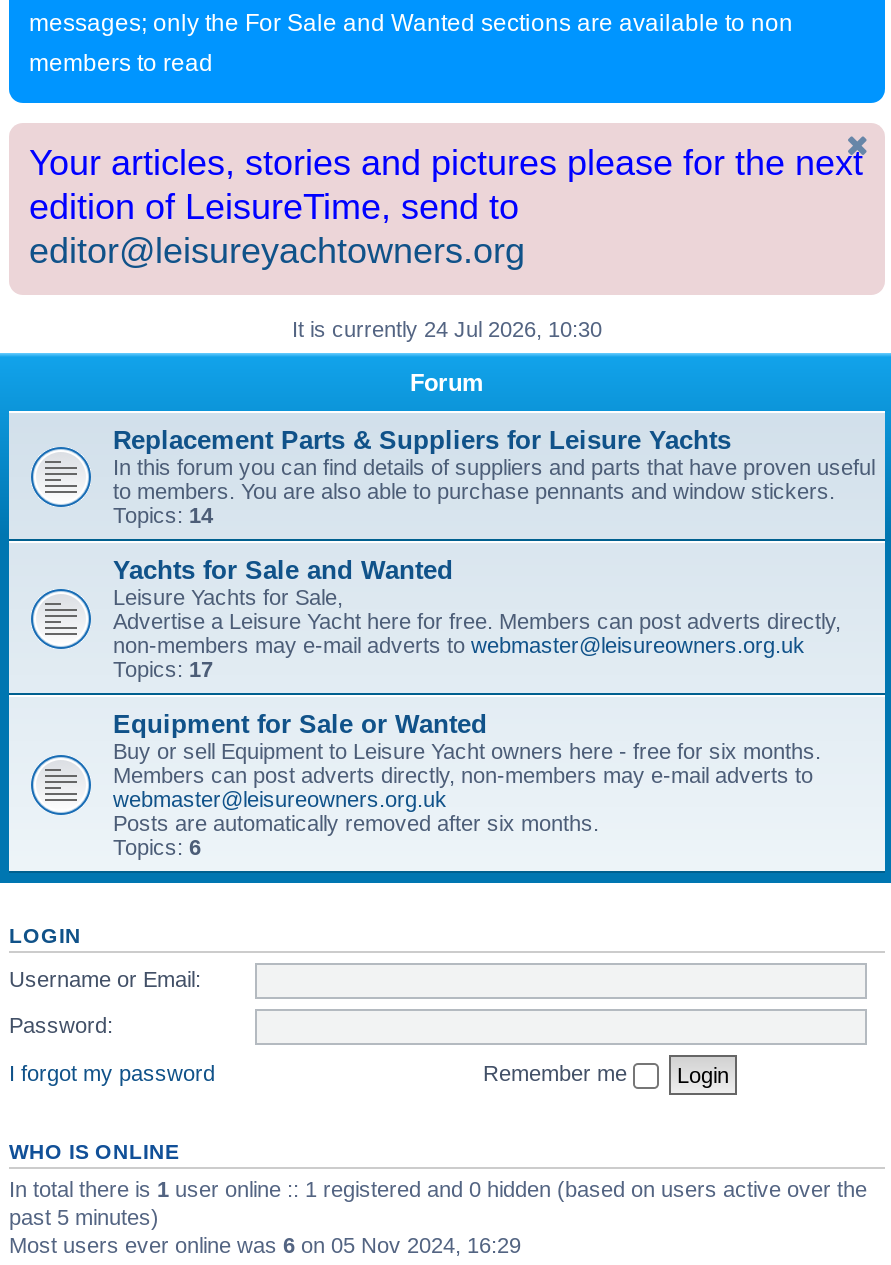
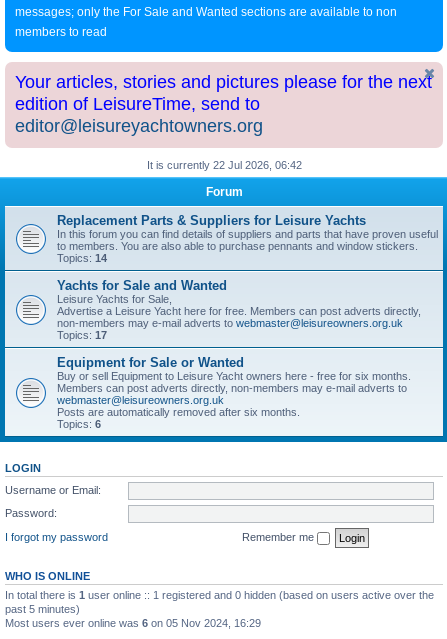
[292,317,602,341] It is currently 24 Jul 2026, 10:30 -> [146,159,301,171] It is currently 22 Jul 2026, 06:42

